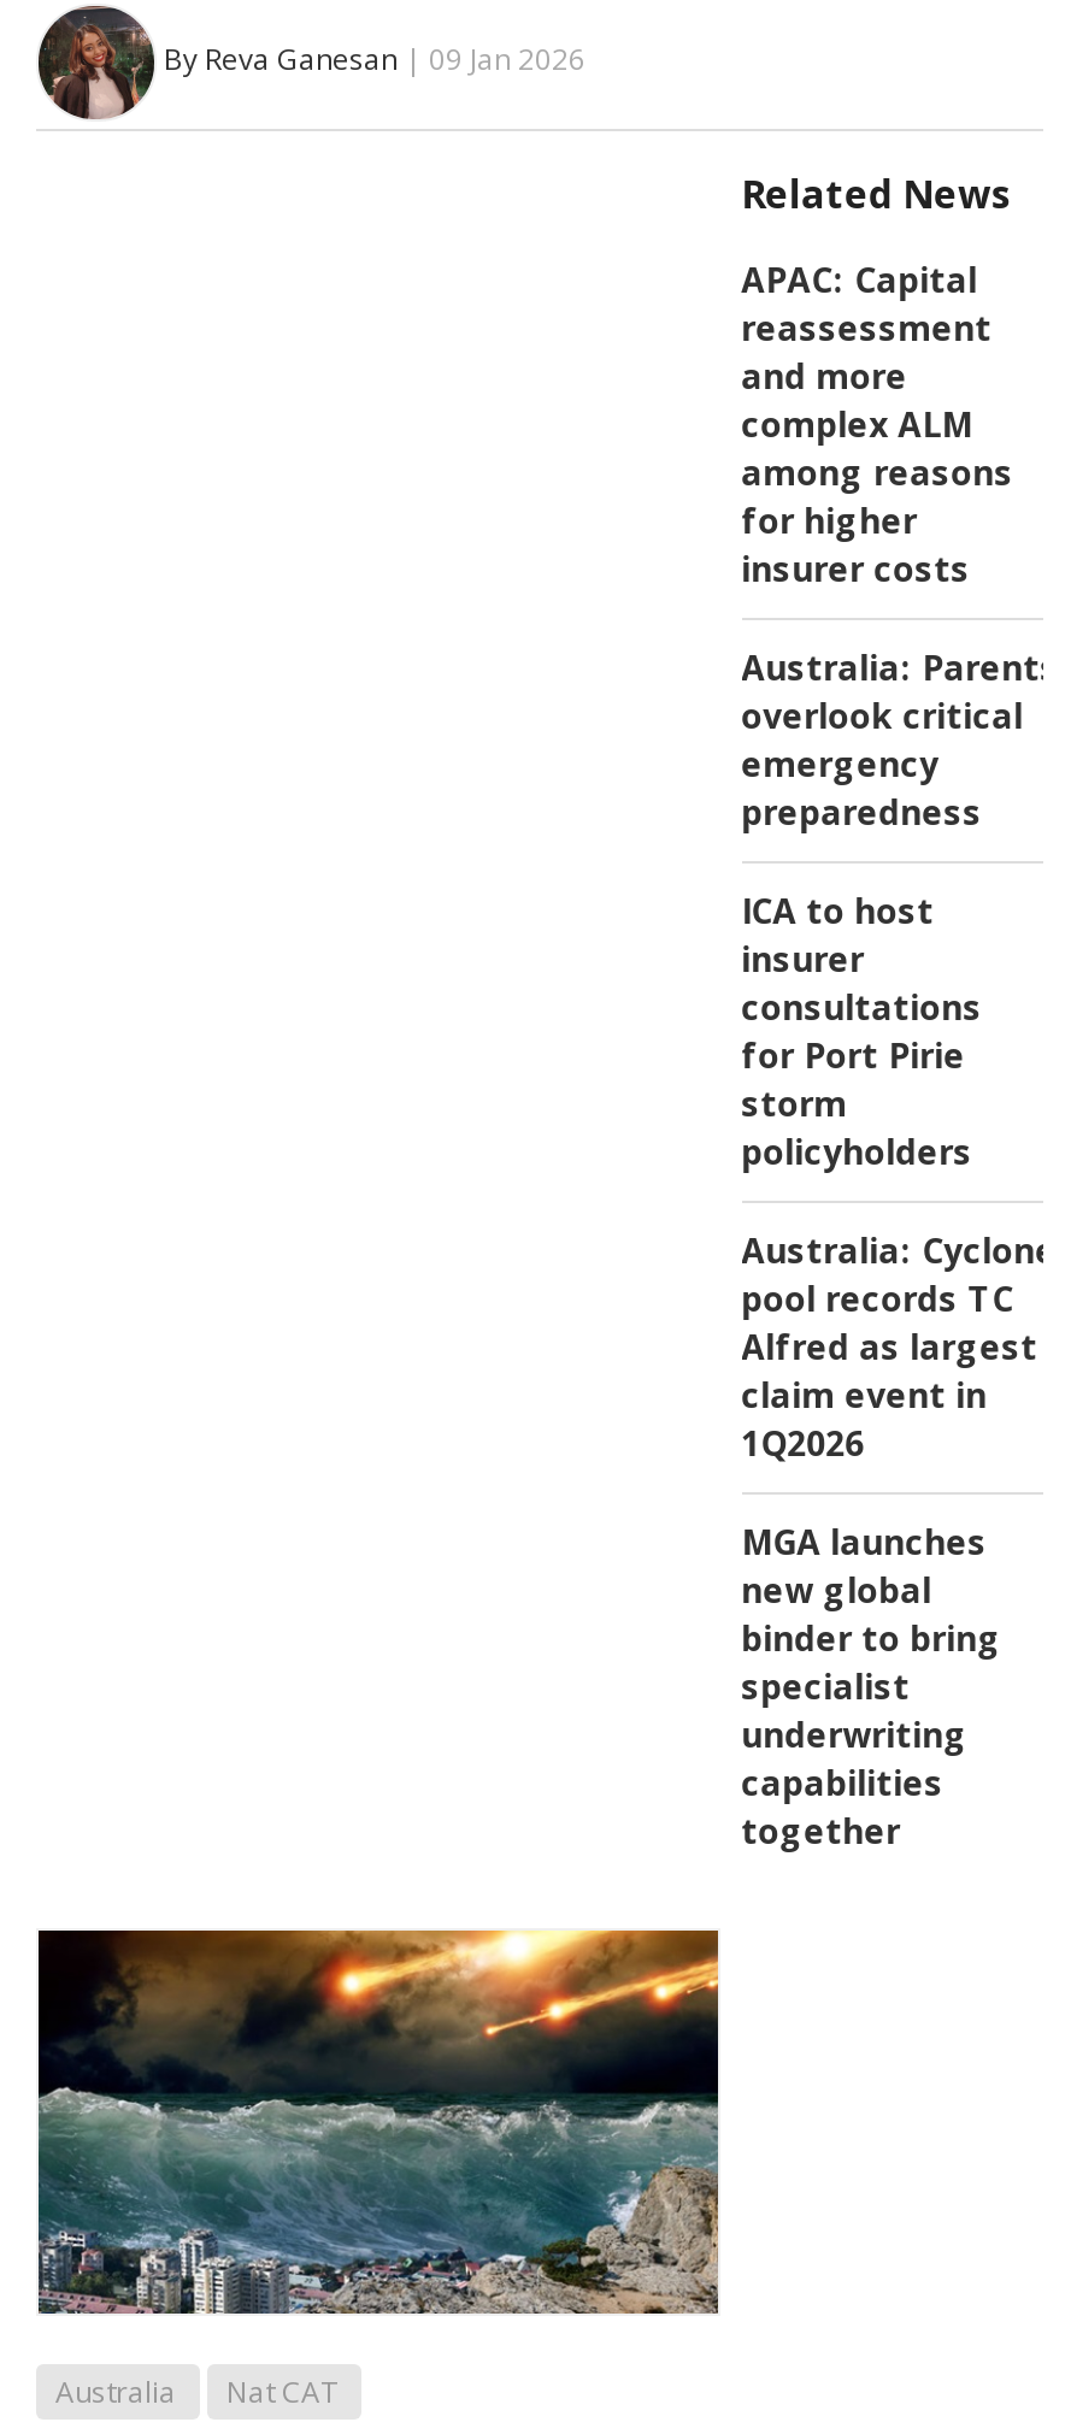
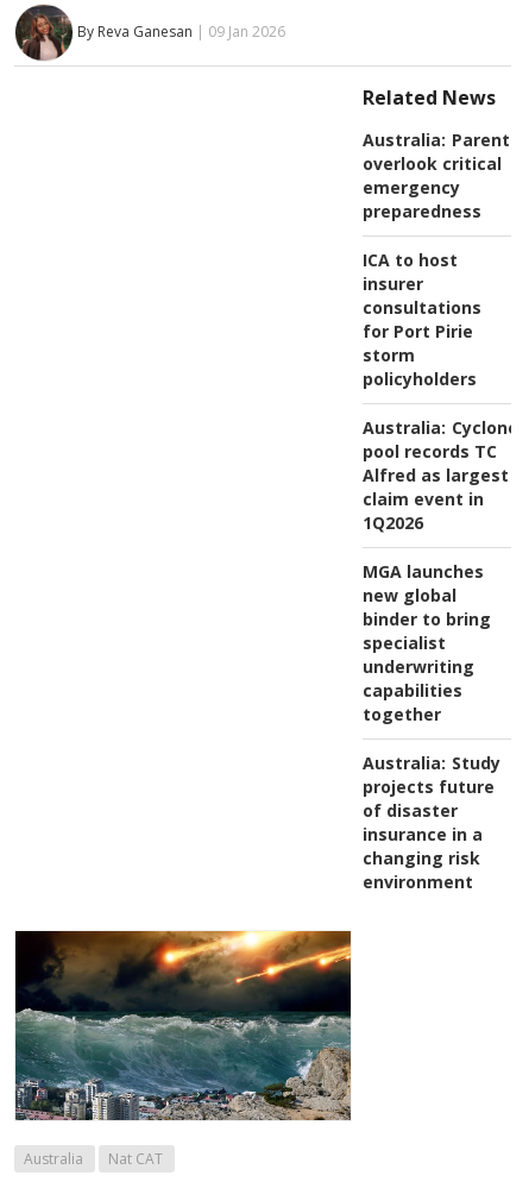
[741,257,1013,591] APAC: Capital | reassessment | and more | complex ALM | among reasons | for higher | insurer costs -> none
moved [741,644,1059,1854] -> [362,128,519,725]: Australia: Parents | overlook critical | emergency | ... | capabilities | together
none -> [362,752,500,893] Australia: Study | projects future | of disaster | insurance in a | changing risk | environment

